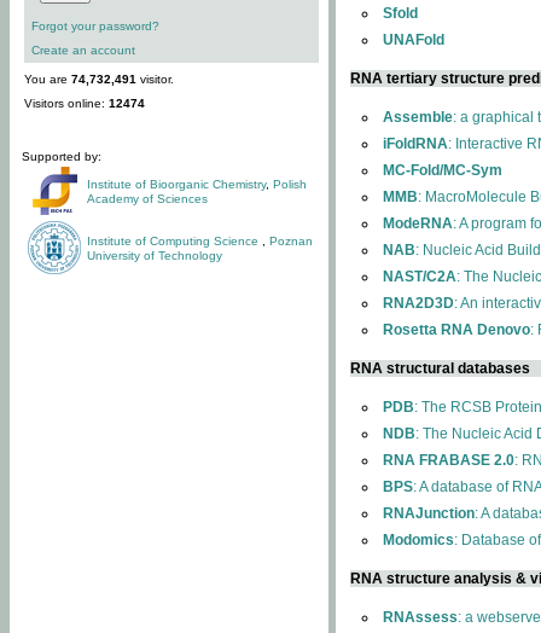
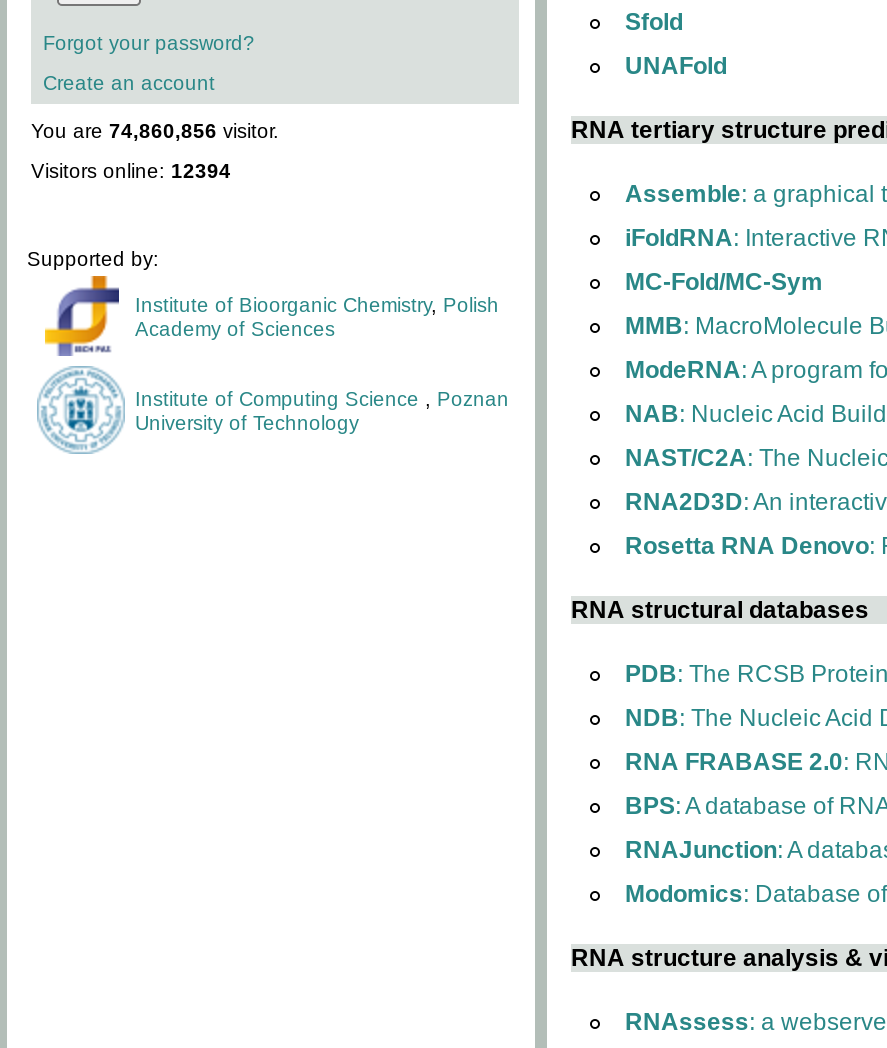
[24,72,174,86] You are 74,732,491 visitor. -> [31,120,279,142] You are 74,860,856 visitor.
[24,97,145,110] Visitors online: 12474 -> [31,160,231,182] Visitors online: 12394

